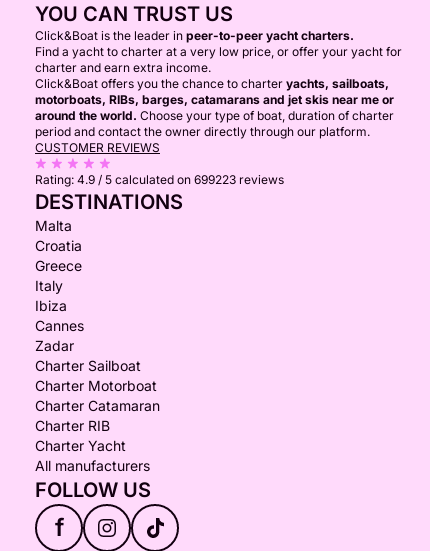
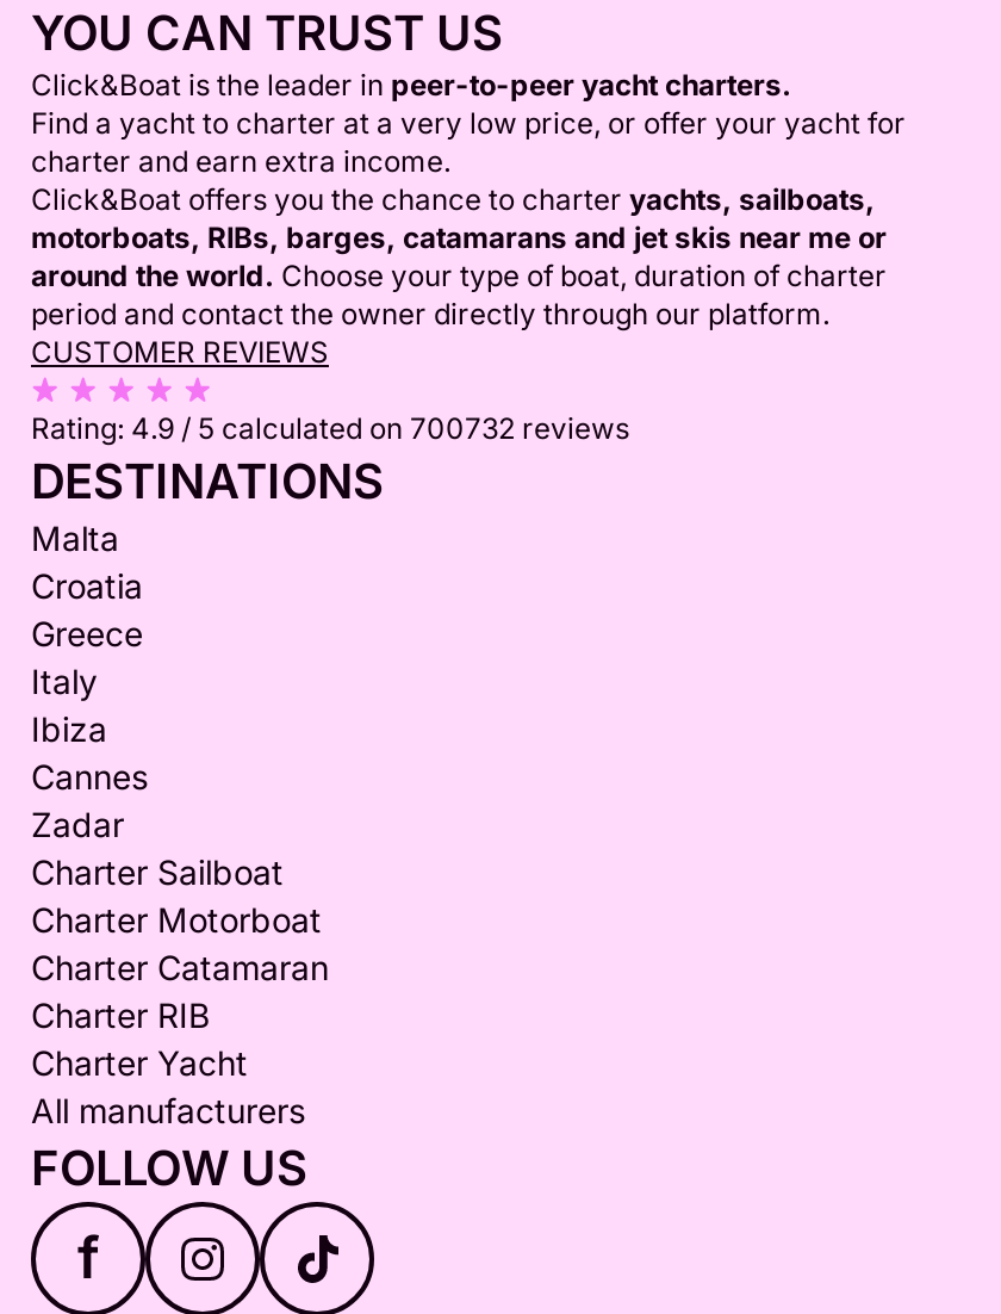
[35,172,284,187] Rating: 4.9 / 5 calculated on 699223 reviews -> [31,410,629,446] Rating: 4.9 / 5 calculated on 700732 reviews

